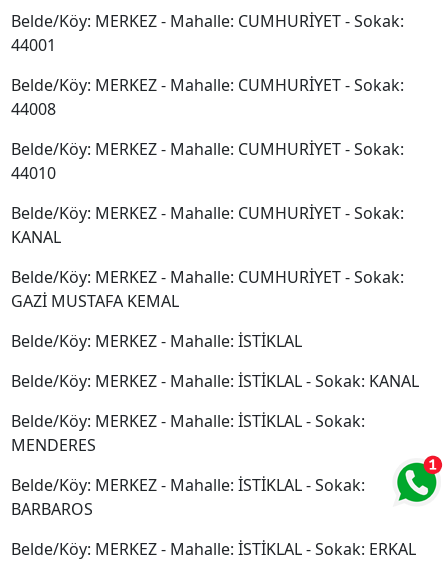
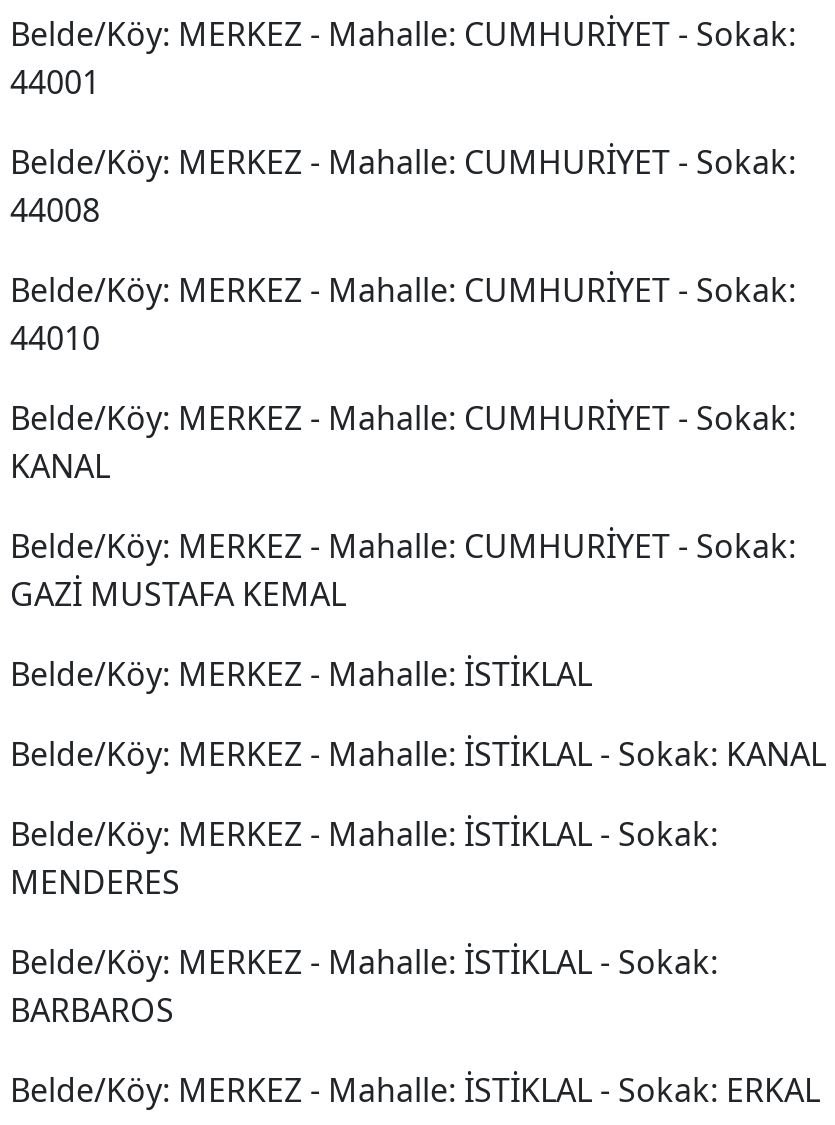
[395,454,444,504] [image] -> none

